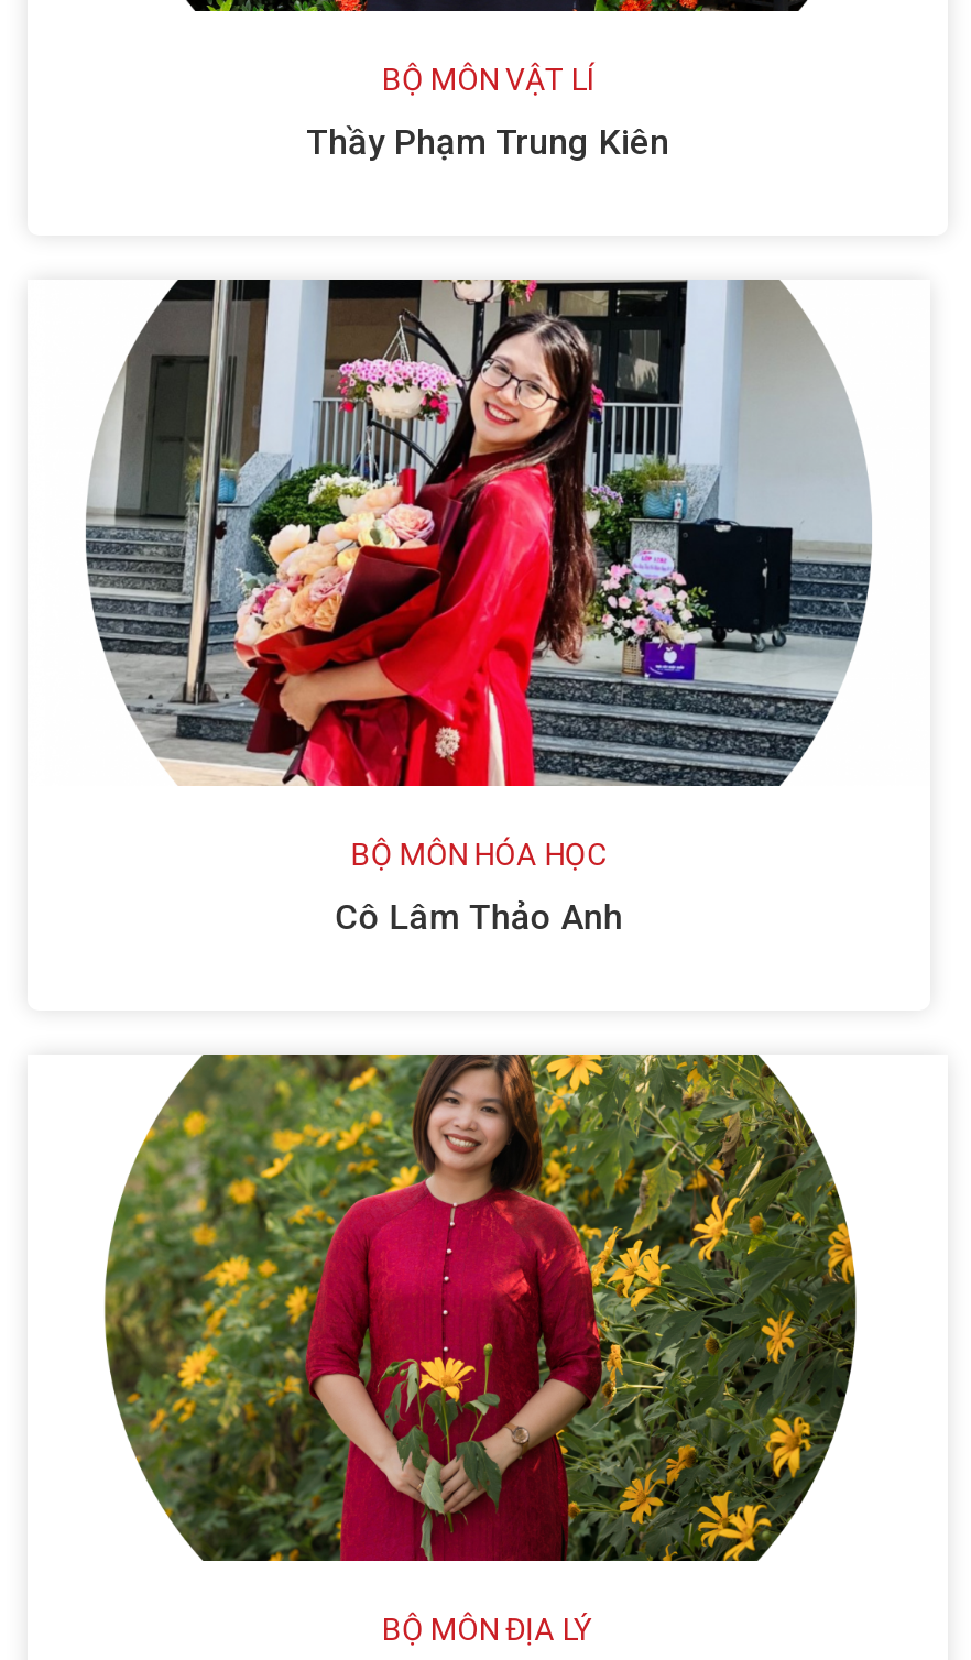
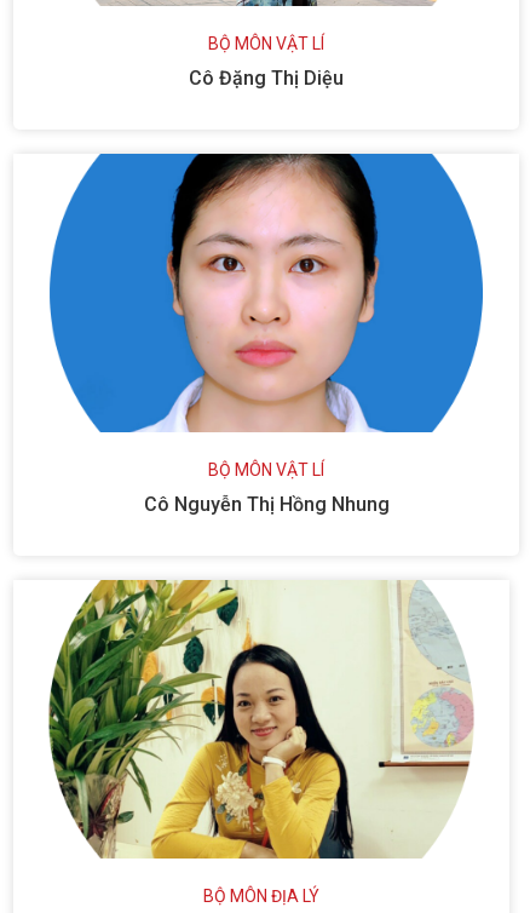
[306,121,669,163] Thầy Phạm Trung Kiên -> [189,67,344,90] Cô Đặng Thị Diệu
[83,277,882,872] [image] | BỘ MÔN HÓA HỌC -> [45,153,484,480] [image] | BỘ MÔN VẬT LÍ
[334,896,623,938] Cô Lâm Thảo Anh -> [143,493,389,516] Cô Nguyễn Thị Hồng Nhung
[91,1052,864,1563] [image] -> [47,579,474,860] [image]

